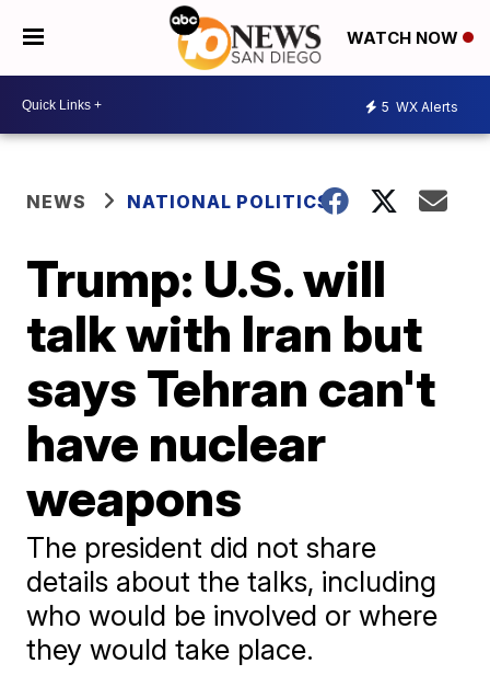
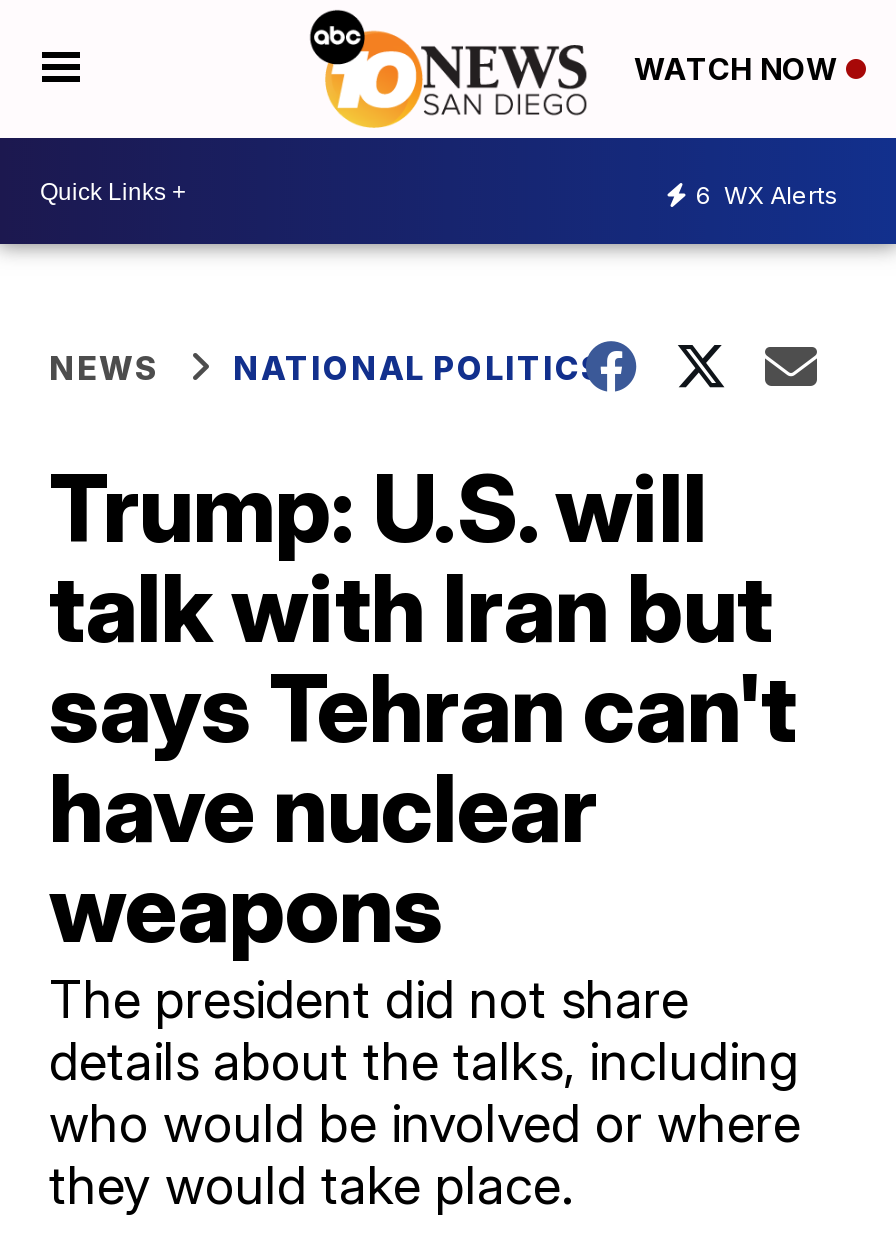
[382,98,458,115] 5 WX Alerts -> [696,179,838,209] 6 WX Alerts

